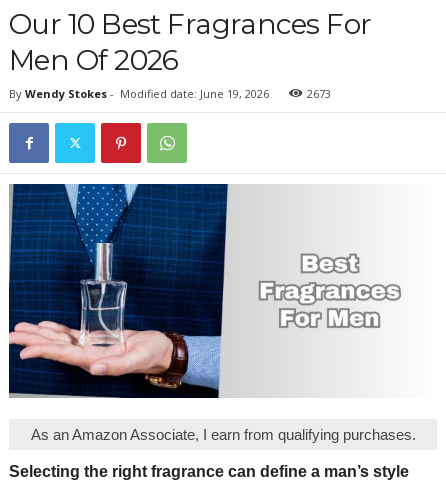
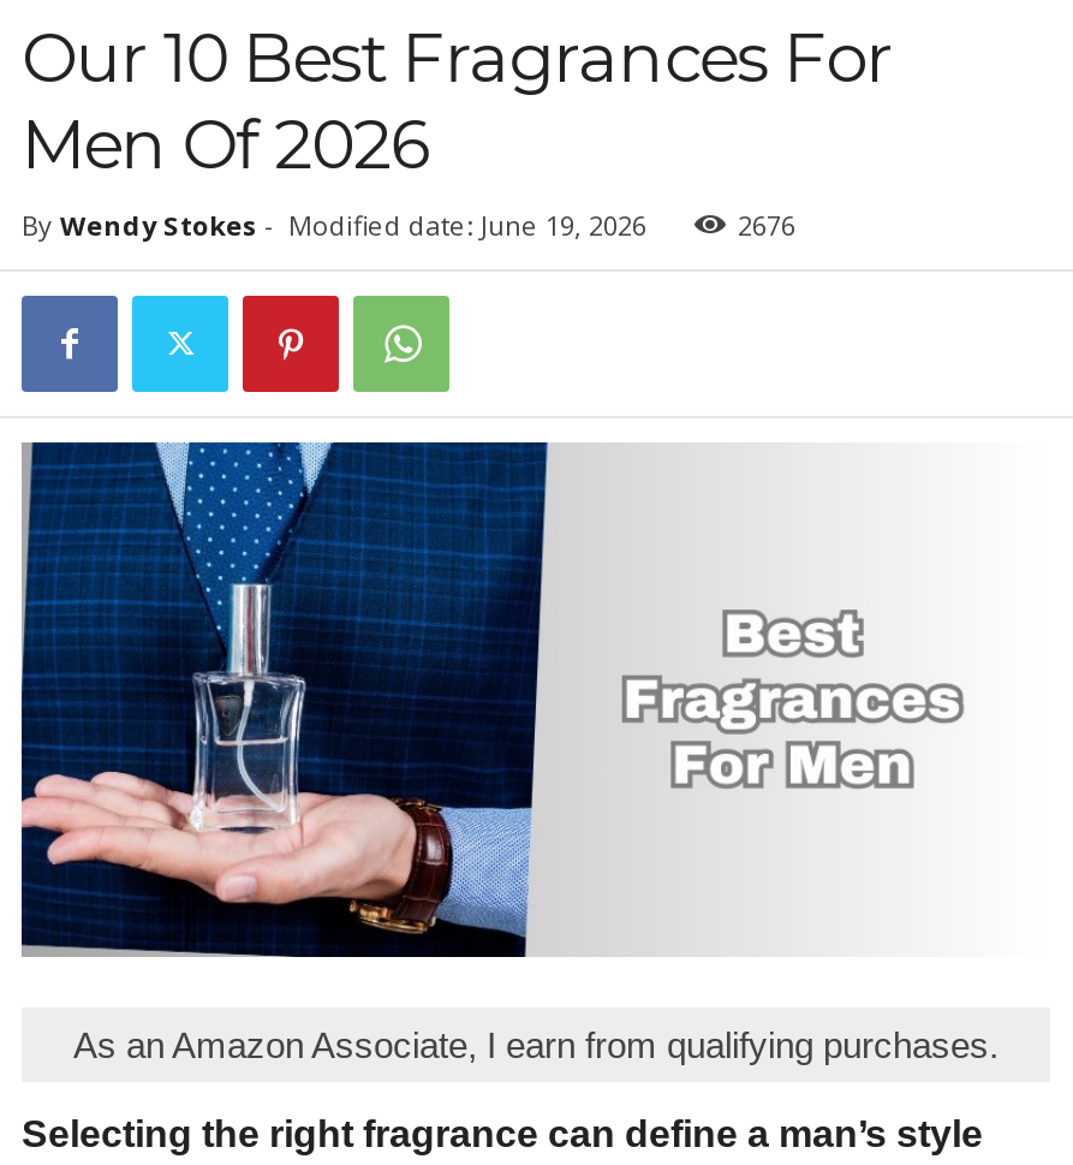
[307,86,331,101] 2673 -> [738,207,795,243] 2676

